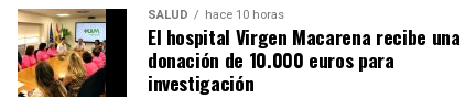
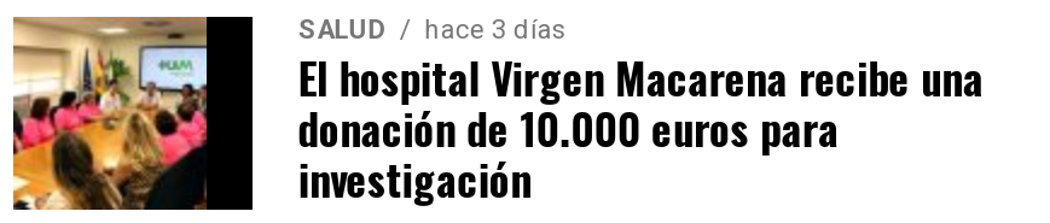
[148,8,284,22] SALUD hace 10 horas -> [298,14,566,45] SALUD hace 3 días

